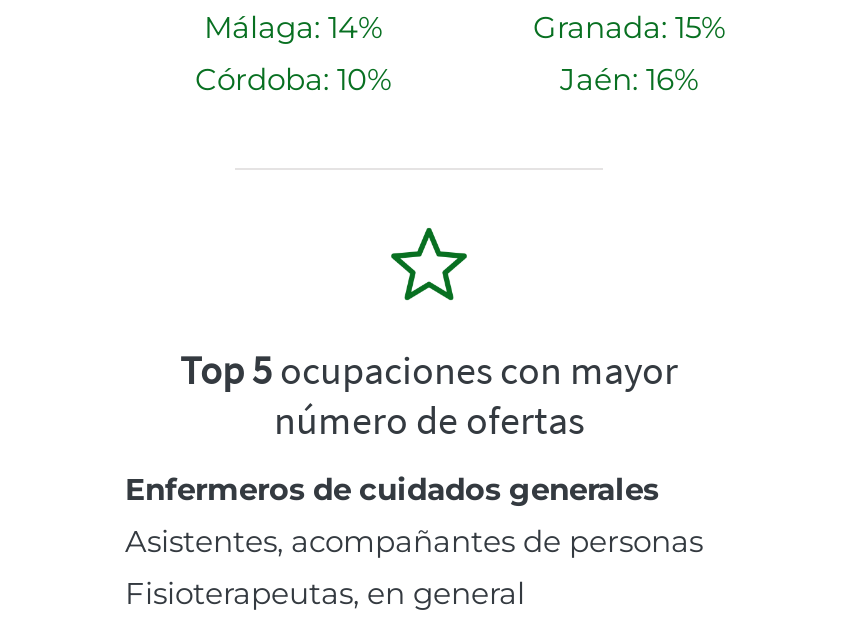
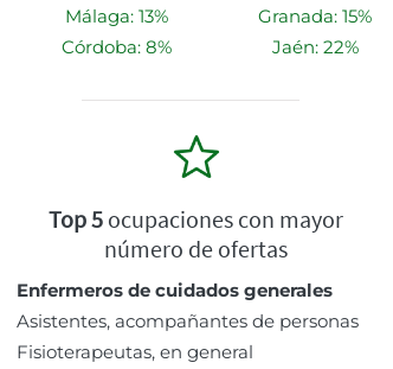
[204,8,382,46] Málaga: 14% -> [65,5,167,28] Málaga: 13%
[195,60,391,98] Córdoba: 10% -> [61,36,171,58] Córdoba: 8%
[560,60,698,98] Jaén: 16% -> [272,36,358,58] Jaén: 22%

